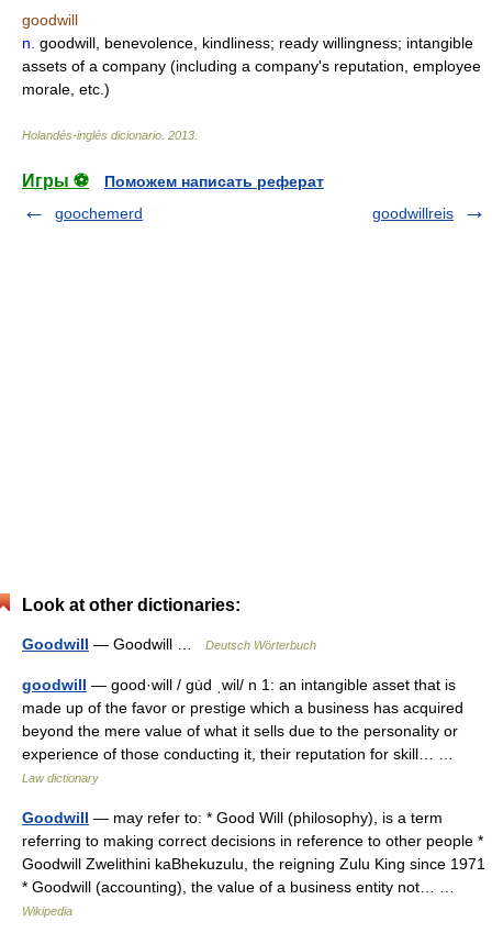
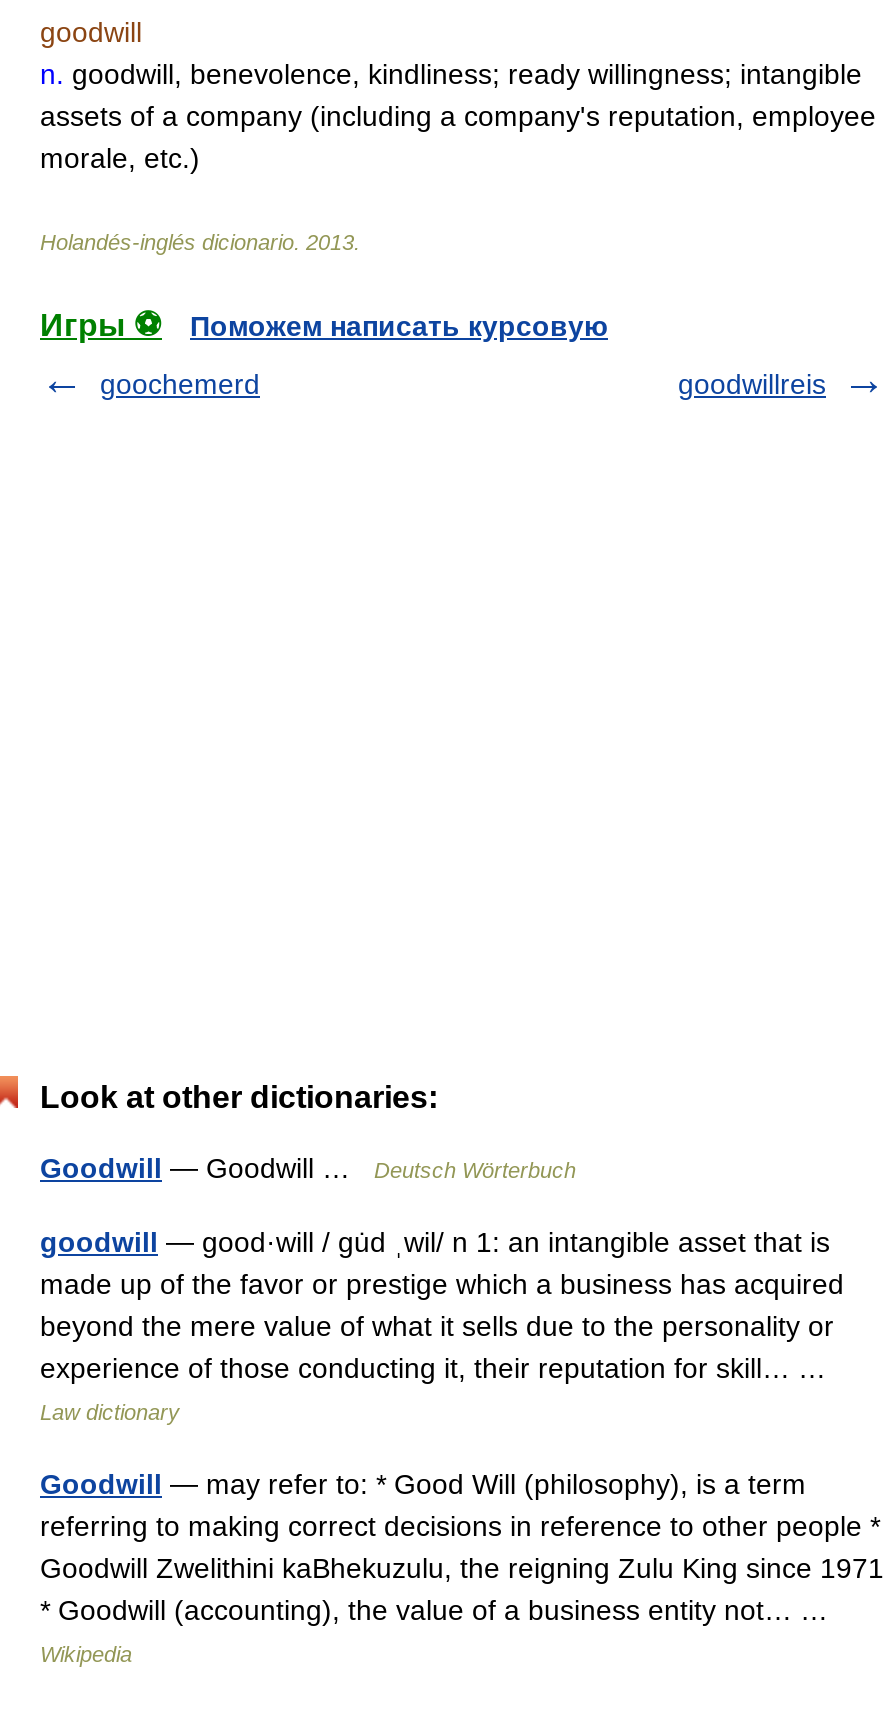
[104,173,324,190] Поможем написать реферат -> [190,310,608,342] Поможем написать курсовую

